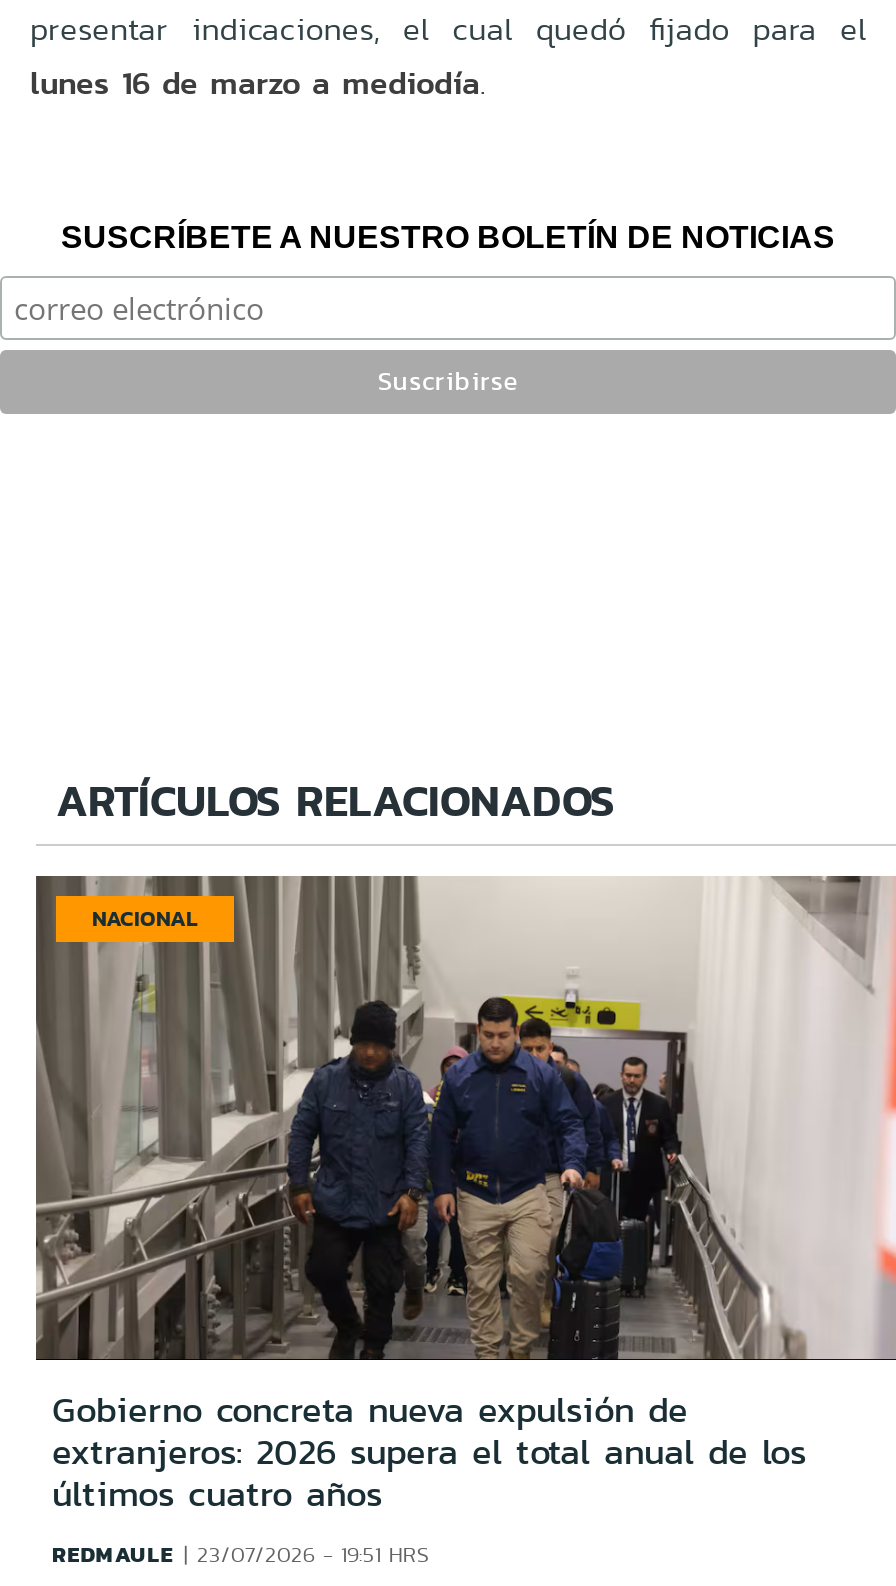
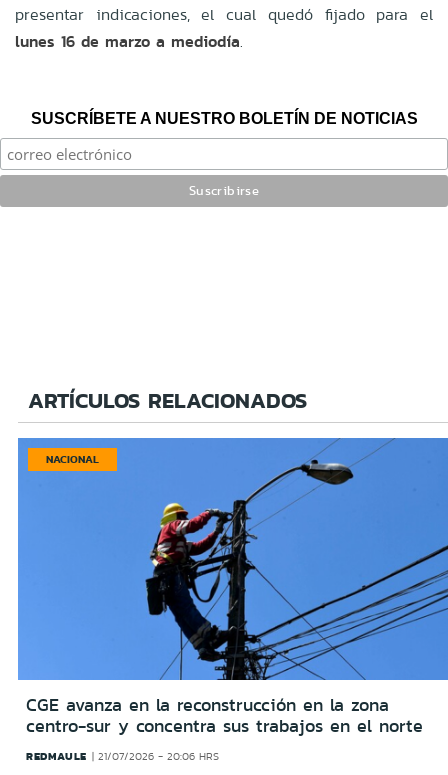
[34,874,890,1520] [image] | Gobierno concreta nueva expulsión de | extranjeros: 2026 supera el total anual de los | últimos cuatro años -> [17,437,445,739] [image] | CGE avanza en la reconstrucción en la zona | centro-sur y concentra sus trabajos en el norte
[52,1538,429,1570] REDMAULE 23/07/2026 - 19:51 HRS -> [26,748,219,764] REDMAULE 21/07/2026 - 20:06 HRS

